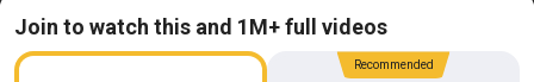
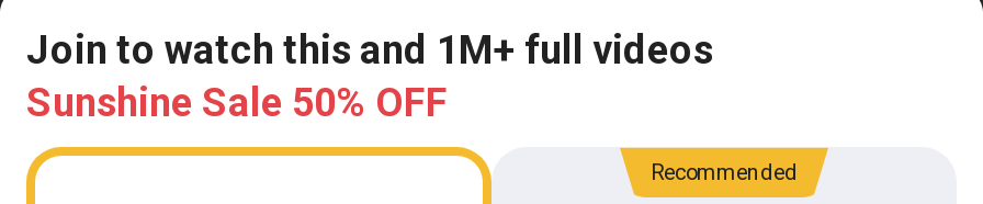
none -> [26,80,448,126] Sunshine Sale 50% OFF

